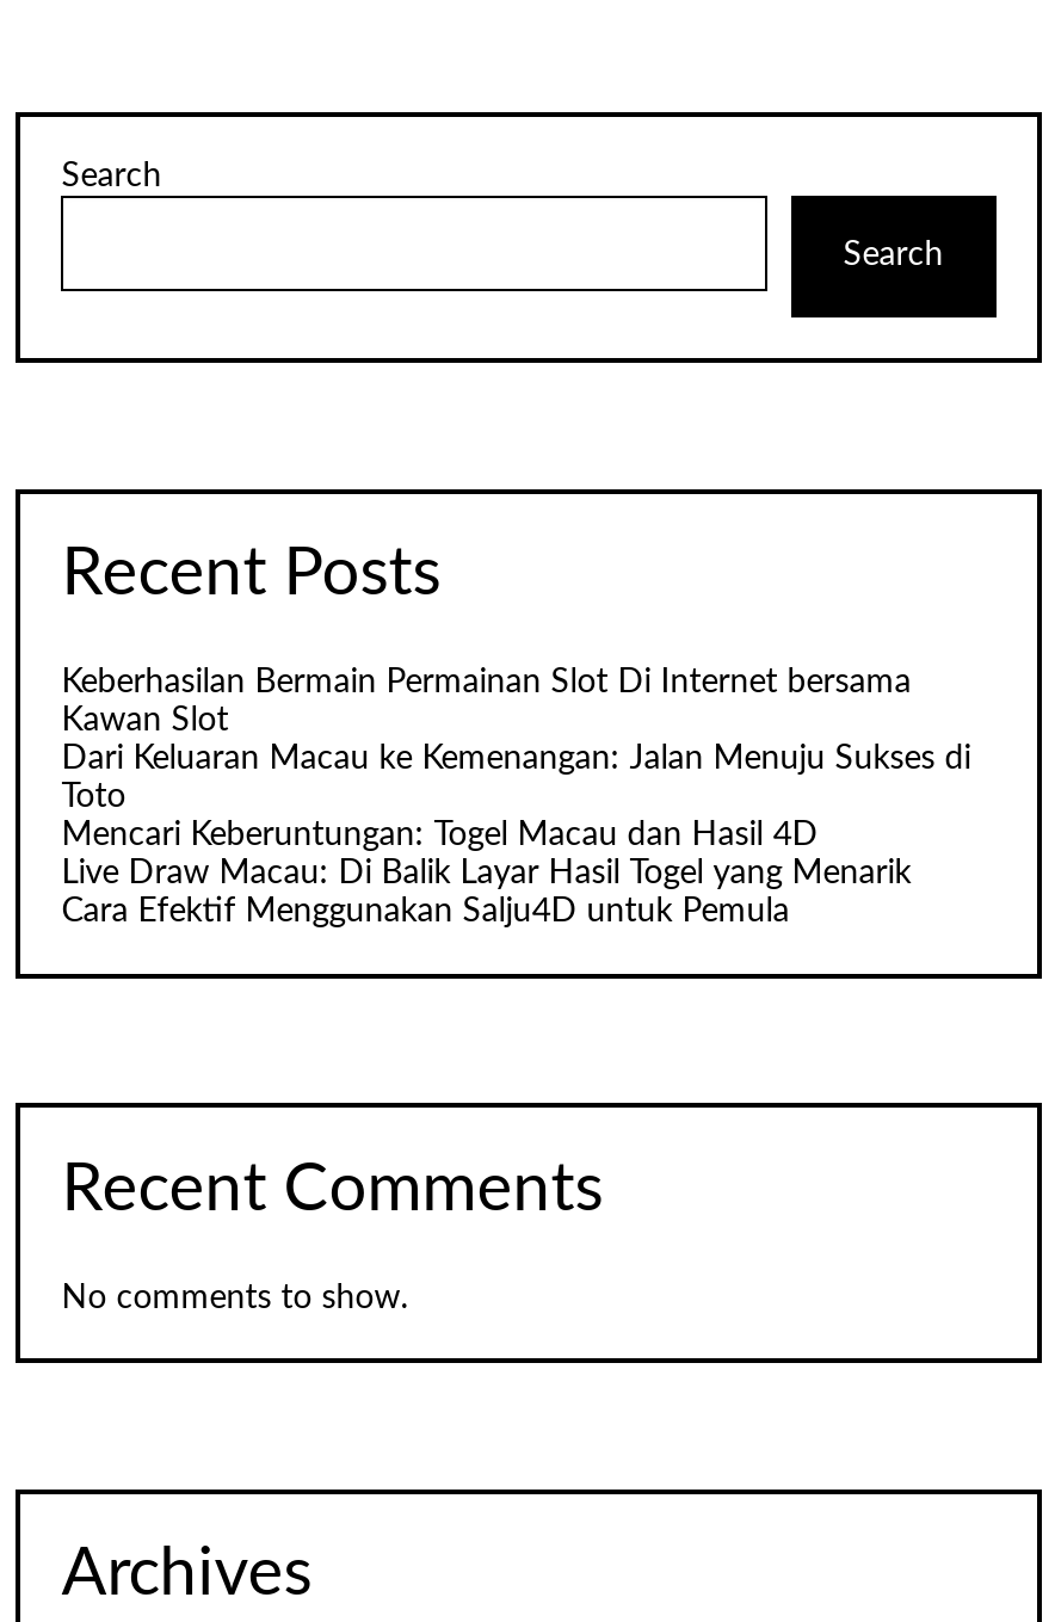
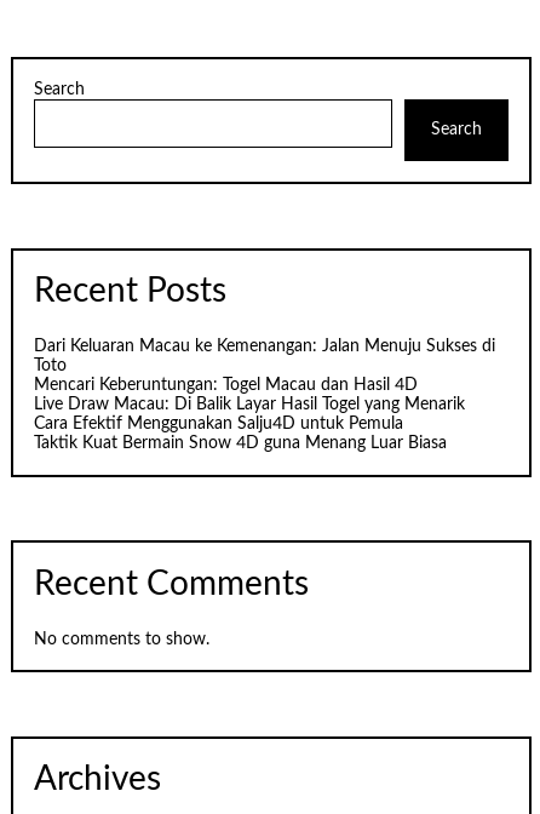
[61,667,911,738] Keberhasilan Bermain Permainan Slot Di Internet bersama | Kawan Slot -> none
moved [61,743,971,929] -> [34,338,495,433]: Dari Keluaran Macau ke Kemenangan: Jalan Menuju Sukses di | Toto | Mencari Keberuntungan: Togel Macau dan Hasil 4D | Live Draw Macau: Di Balik Layar Hasil Togel yang Menarik | Cara Efektif Menggunakan Salju4D untuk Pemula
none -> [34,435,447,452] Taktik Kuat Bermain Snow 4D guna Menang Luar Biasa

